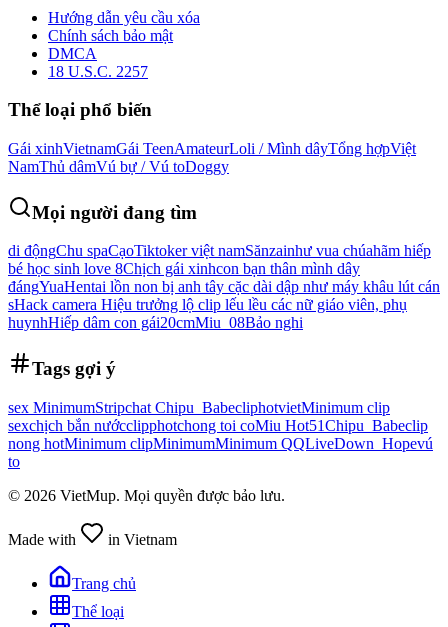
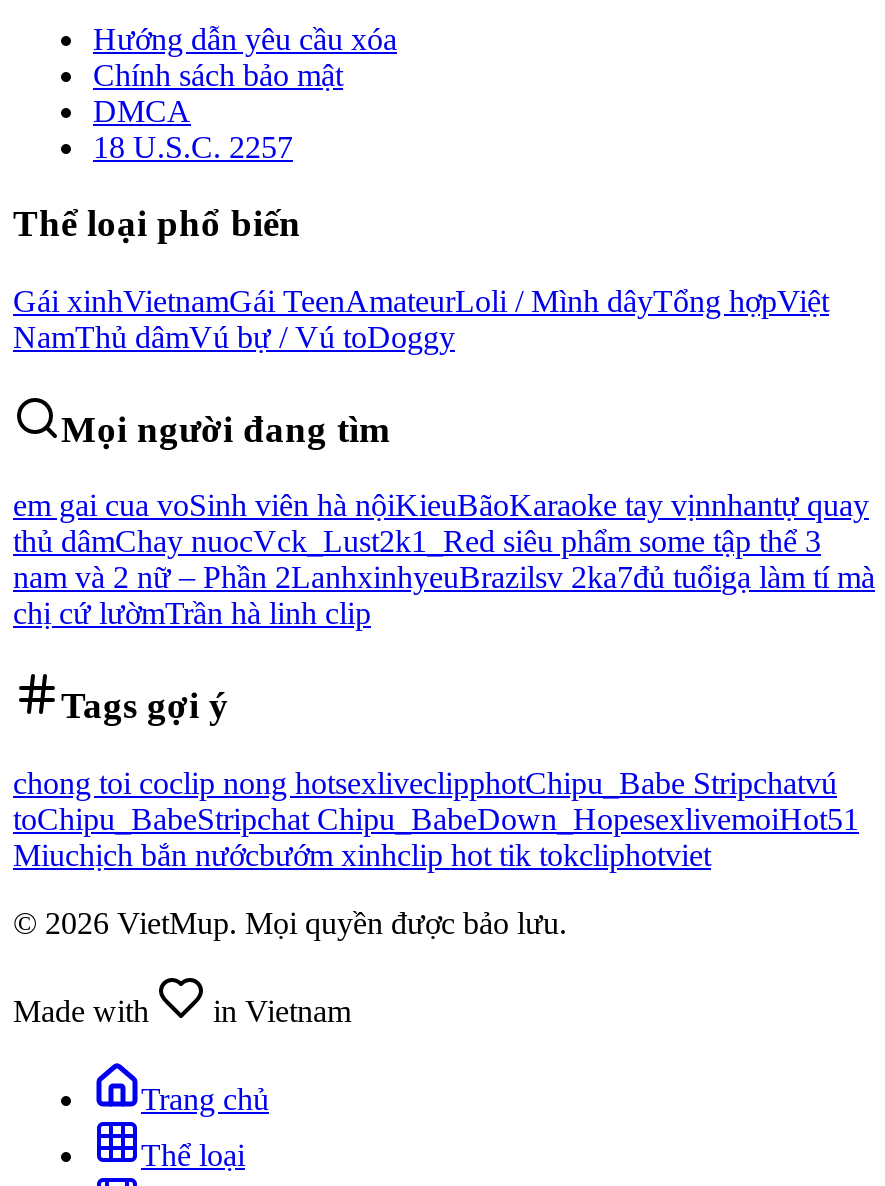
[8,242,440,331] di độngChu spaCạoTiktoker việt namSănzainhư vua chúahãm hiếp | bé học sinh love 8Chịch gái xinhcon bạn thân mình dây | đángYuaHentai lồn non bị anh tây cặc dài dập như máy khâu lút cán | sHack camera Hiệu trưởng lộ clip lếu lều các nữ giáo viên, phụ | huynhHiếp dâm con gái20cmMiu_08Bảo nghi -> [13,489,875,631] em gai cua voSinh viên hà nộiKieuBãoKaraoke tay vịnnhantự quay | thủ dâmChay nuocVck_Lust2k1_Red siêu phẩm some tập thể 3 | nam và 2 nữ – Phần 2LanhxinhyeuBrazilsv 2ka7đủ tuổigạ làm tí mà | chị cứ lườmTrần hà linh clip
[8,399,433,470] sex MinimumStripchat Chipu_BabecliphotvietMinimum clip | sexchịch bắn nướcclipphotchong toi coMiu Hot51 Chipu_Babeclip | nong hotMinimum clipMinimumMinimum QQLiveDown_Hopevú | to -> [13,766,859,872] chong toi coclip nong hotsexliveclipphotChipu_Babe Stripchatvú | toChipu_BabeStripchat Chipu_BabeDown_HopesexlivemoiHot51 | Miuchịch bắn nướcbướm xinhclip hot tik tokcliphotviet

